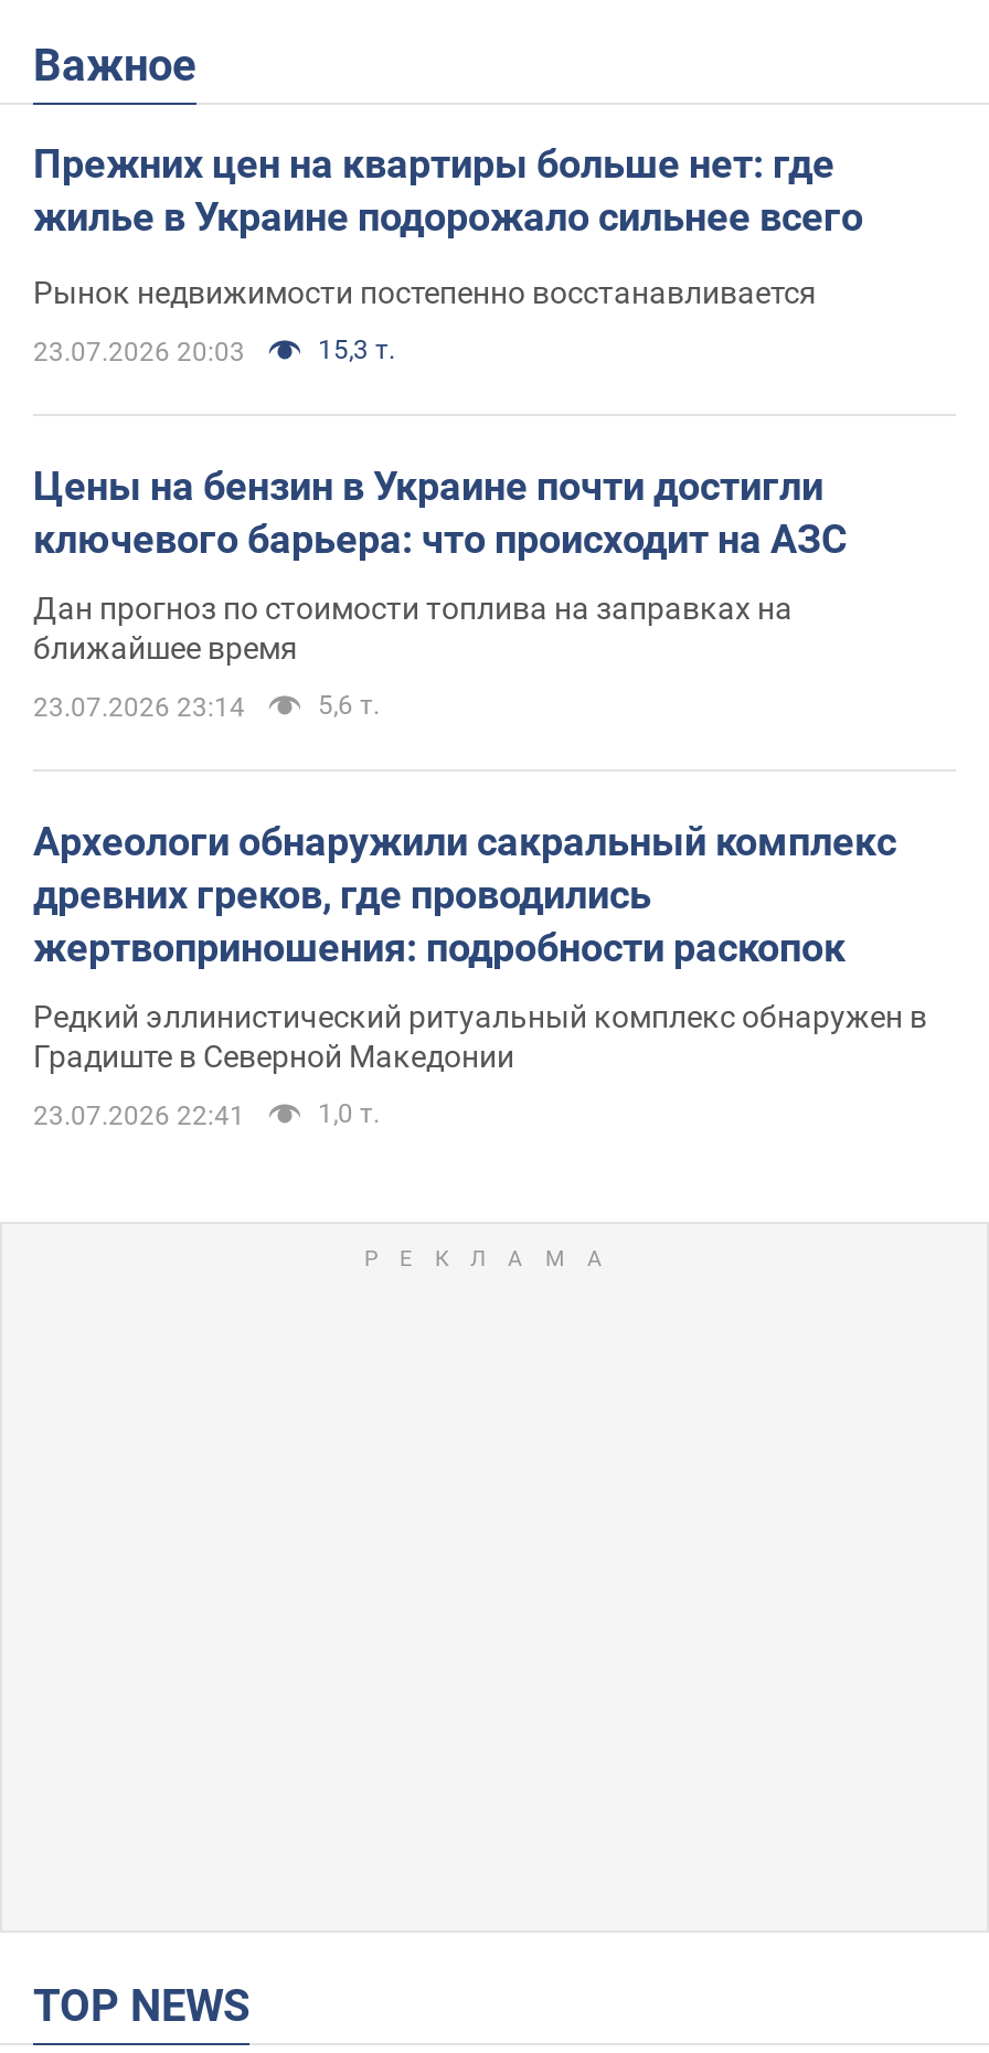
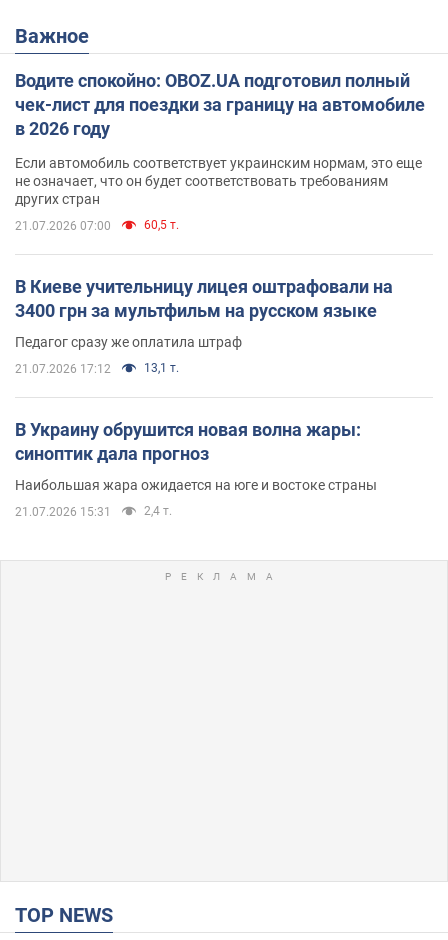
[33,140,863,239] Прежних цен на квартиры больше нет: где | жилье в Украине подорожало сильнее всего -> [15,70,425,139] Водите спокойно: OBOZ.UA подготовил полный | чек-лист для поездки за границу на автомобиле | в 2026 году
[33,274,817,309] Рынок недвижимости постепенно восстанавливается -> [15,155,422,207] Если автомобиль соответствует украинским нормам, это еще | не означает, что он будет соответствовать требованиям | других стран
[33,334,395,367] 23.07.2026 20:03 | 15,3 т. -> [15,218,179,233] 21.07.2026 07:00 | 60,5 т.
[33,462,848,561] Цены на бензин в Украине почти достигли | ключевого барьера: что происходит на АЗС -> [15,276,393,321] В Киеве учительницу лицея оштрафовали на | 3400 грн за мультфильм на русском языке
[33,590,793,665] Дан прогноз по стоимости топлива на заправках на | ближайшее время -> [15,334,242,350] Педагог сразу же оплатила штраф
[33,689,380,722] 23.07.2026 23:14 | 5,6 т. -> [15,361,179,376] 21.07.2026 17:12 | 13,1 т.
[33,817,896,970] Археологи обнаружили сакральный комплекс | древних греков, где проводились | жертвоприношения: подробности раскопок -> [15,419,361,464] В Украину обрушится новая волна жары: | синоптик дала прогноз
[33,998,927,1073] Редкий эллинистический ритуальный комплекс обнаружен в | Градиште в Северной Македонии -> [15,477,377,493] Наибольшая жара ожидается на юге и востоке страны
[33,1098,380,1131] 23.07.2026 22:41 | 1,0 т. -> [15,504,172,519] 21.07.2026 15:31 | 2,4 т.

